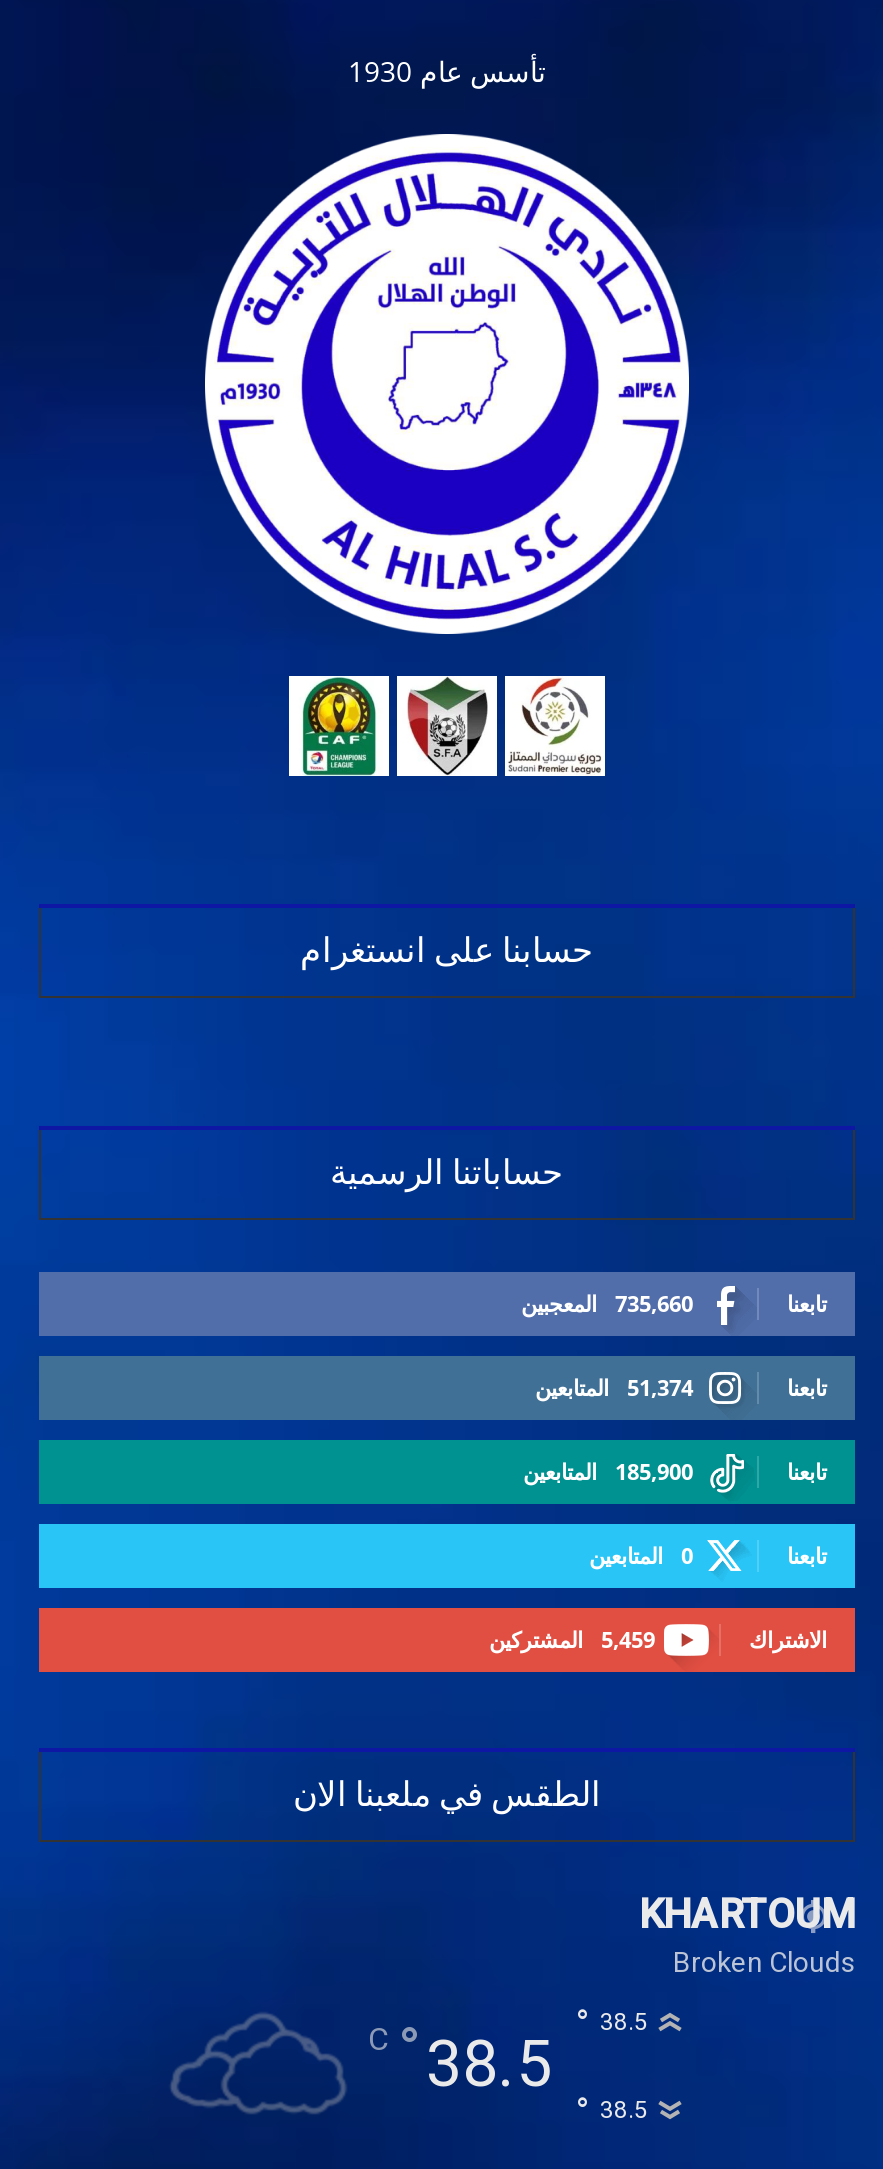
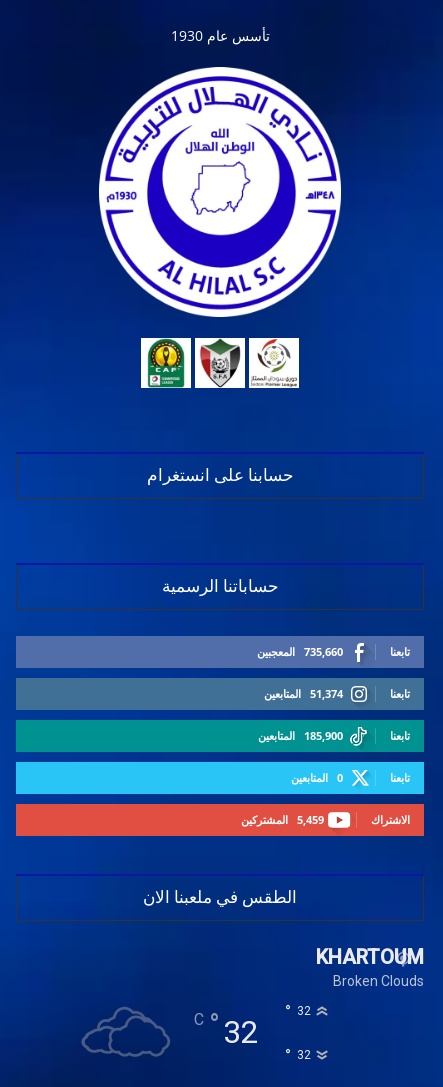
[600,2007,648,2035] 38.5 -> [296,1003,310,1017] 32
[426,2025,552,2101] 38.5 -> [223,1012,259,1050] 32
[600,2095,648,2123] 38.5 -> [296,1047,310,1061] 32

